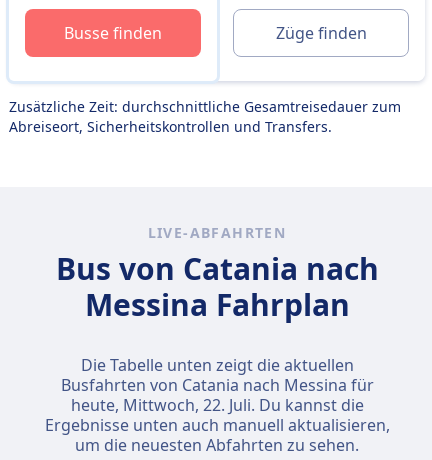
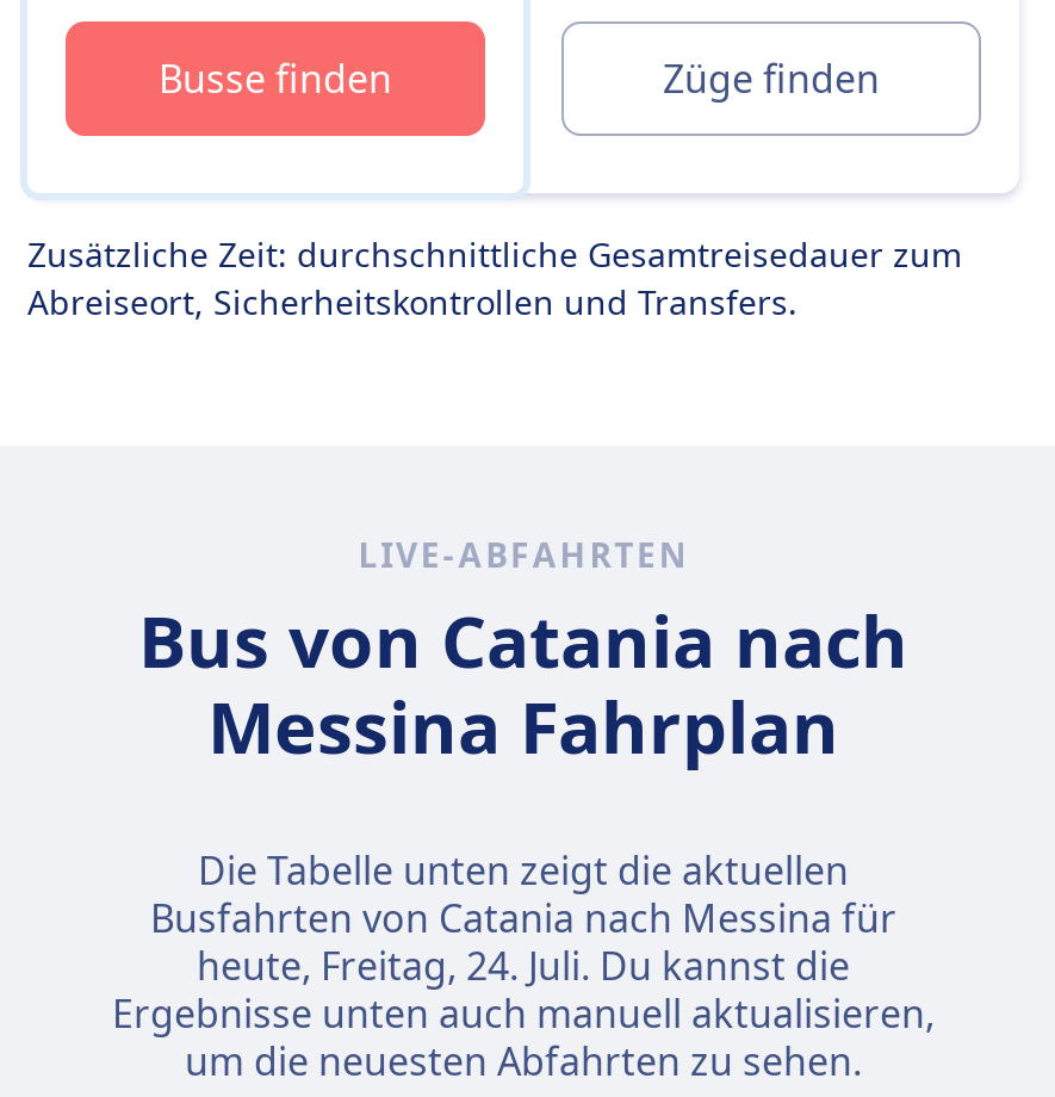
[70,394,363,416] heute, Mittwoch, 22. Juli. Du kannst die -> [197,940,850,992] heute, Freitag, 24. Juli. Du kannst die

